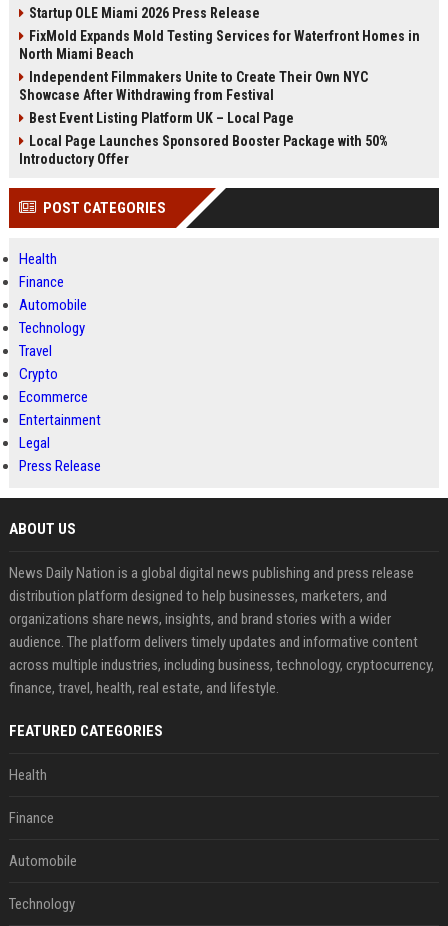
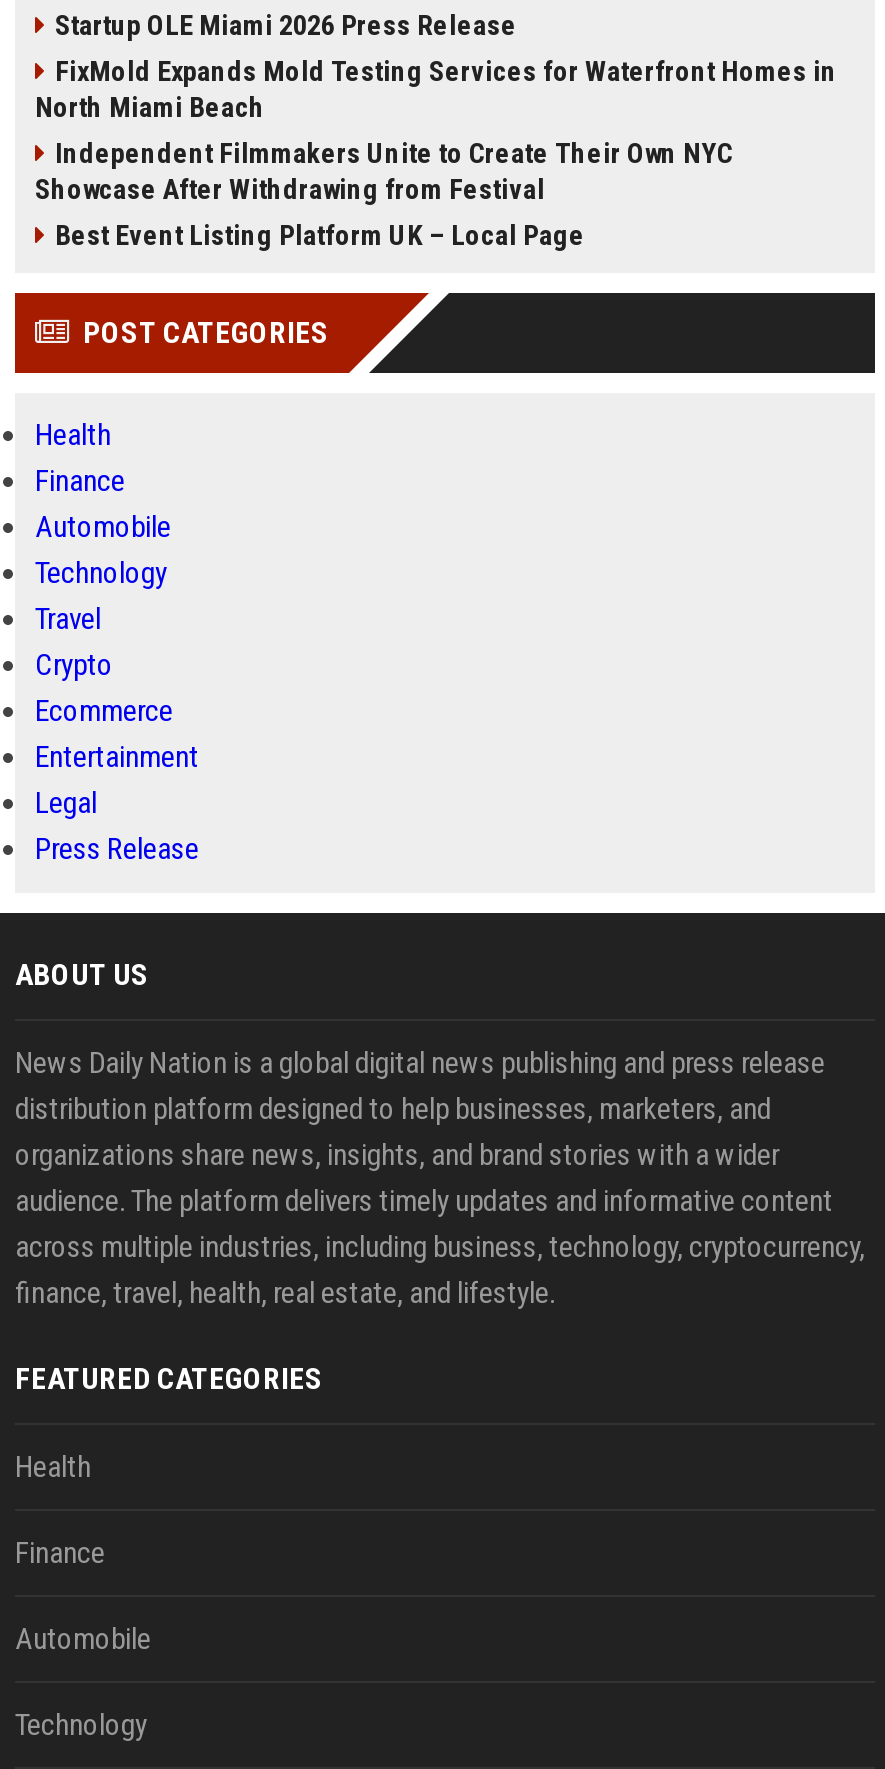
[19,133,388,167] Local Page Launches Sponsored Booster Package with 50% | Introductory Offer -> none

